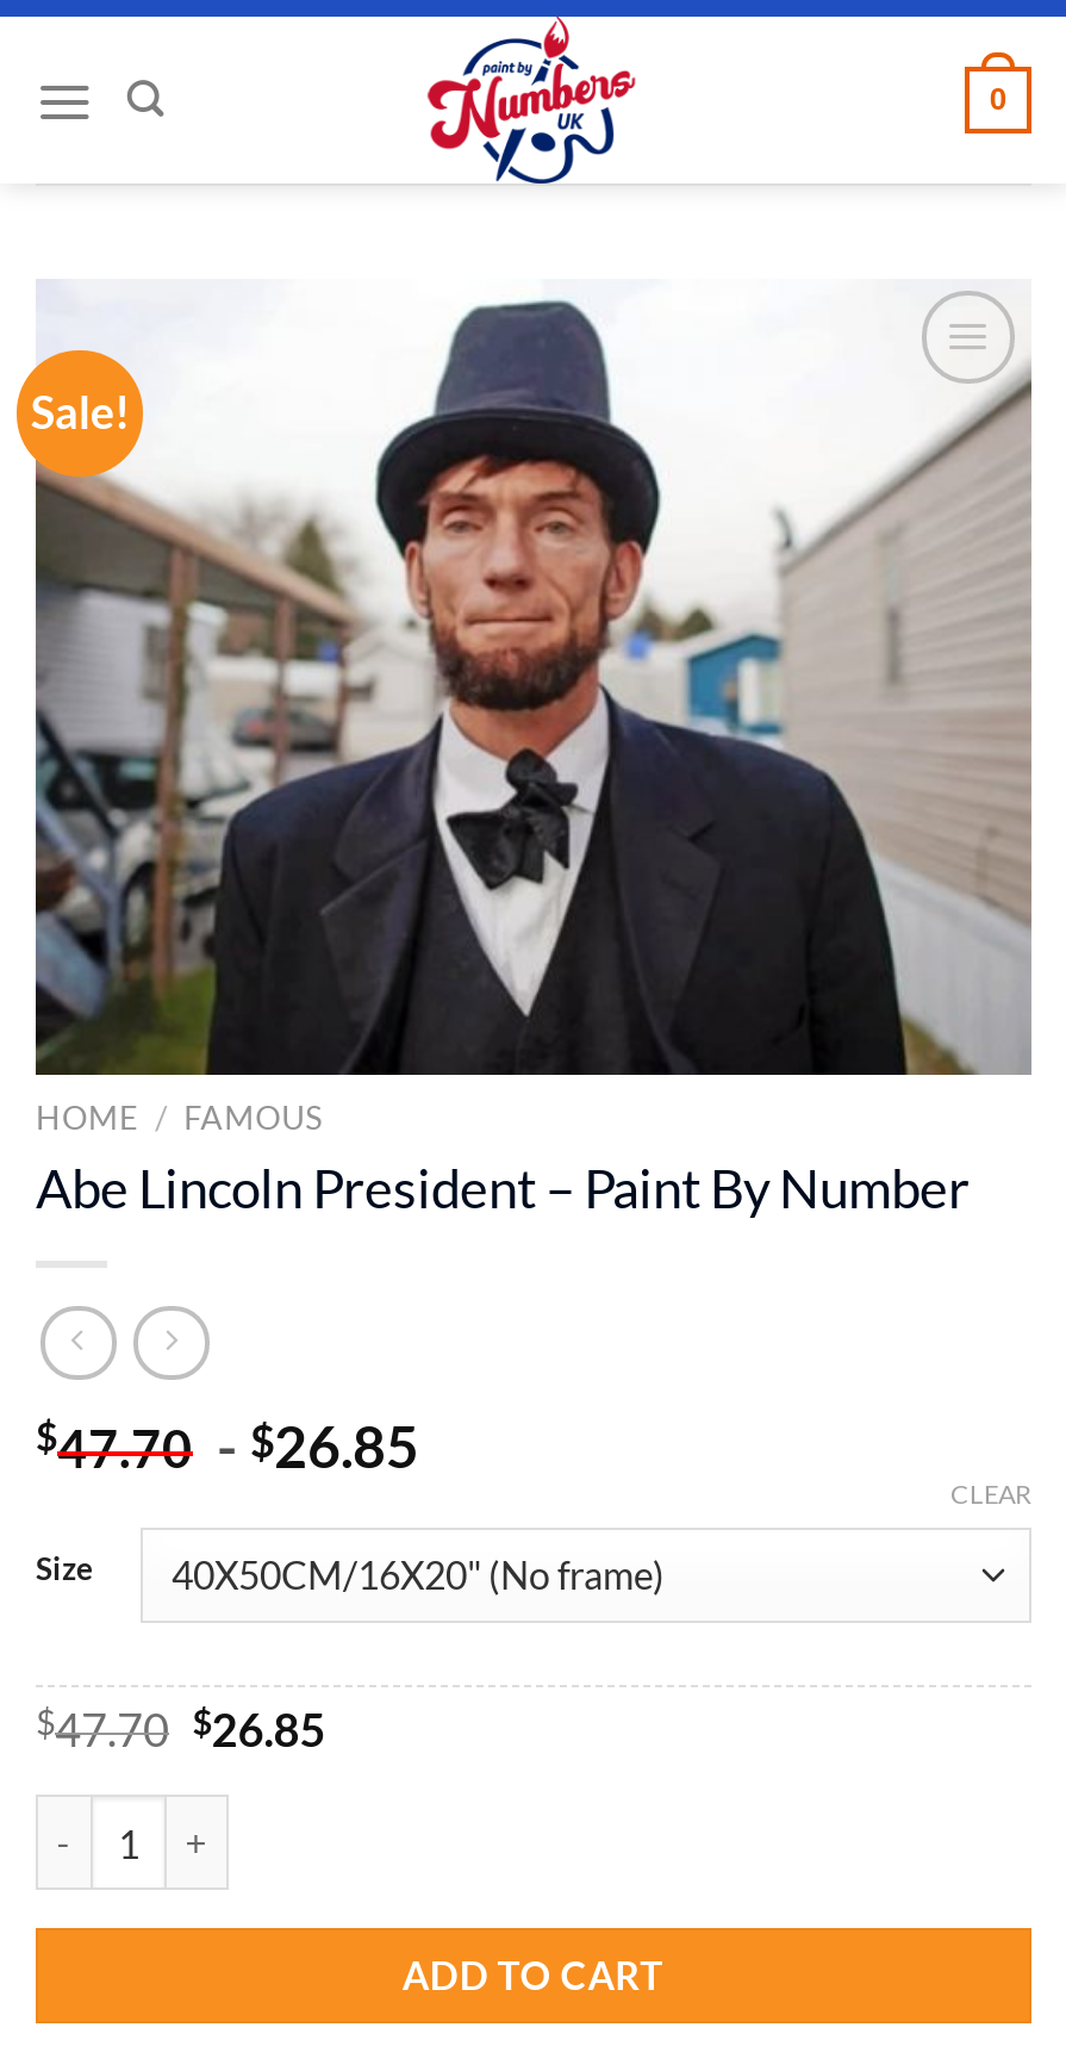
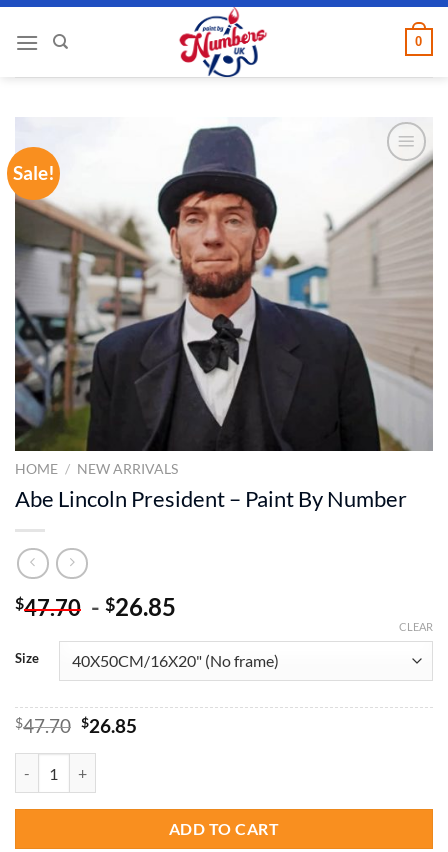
[36,1098,322,1136] HOME / FAMOUS -> [15,461,178,477] HOME / NEW ARRIVALS

